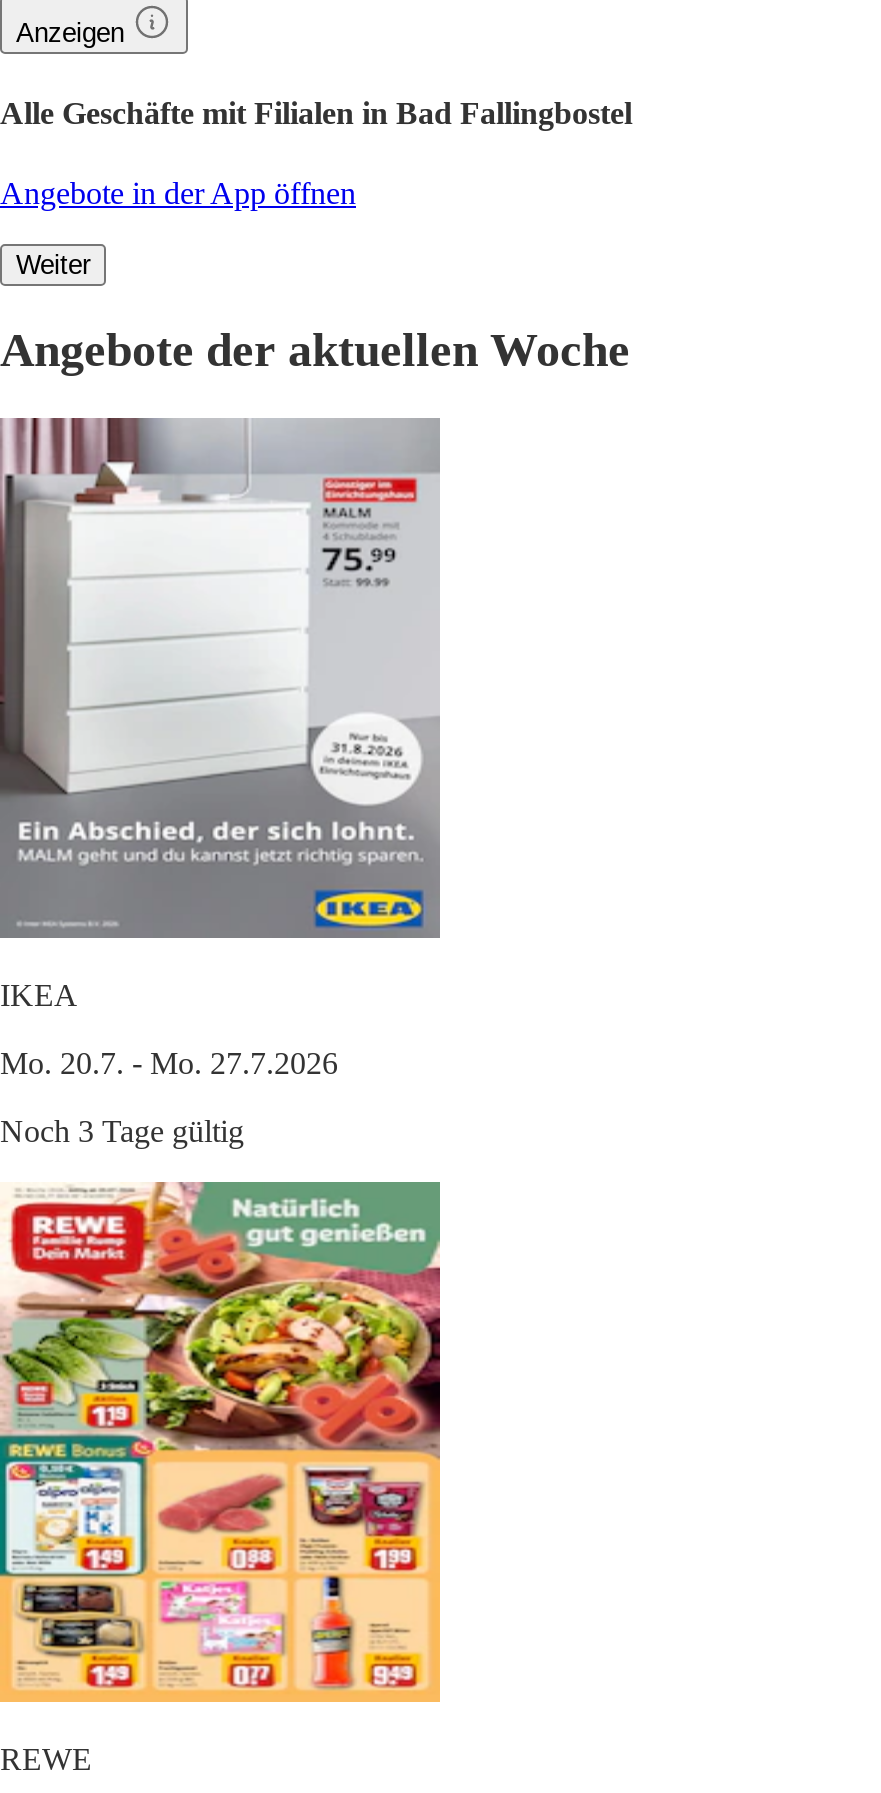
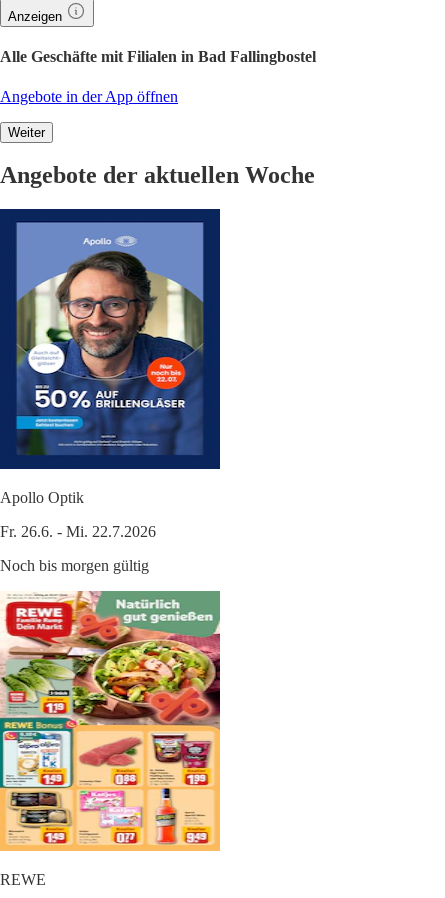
[0,416,440,1013] [image] | IKEA -> [0,208,221,506] [image] | Apollo Optik
[0,1047,338,1081] Mo. 20.7. - Mo. 27.7.2026 -> [0,523,156,540] Fr. 26.6. - Mi. 22.7.2026
[0,1115,244,1149] Noch 3 Tage gültig -> [0,557,149,574] Noch bis morgen gültig

